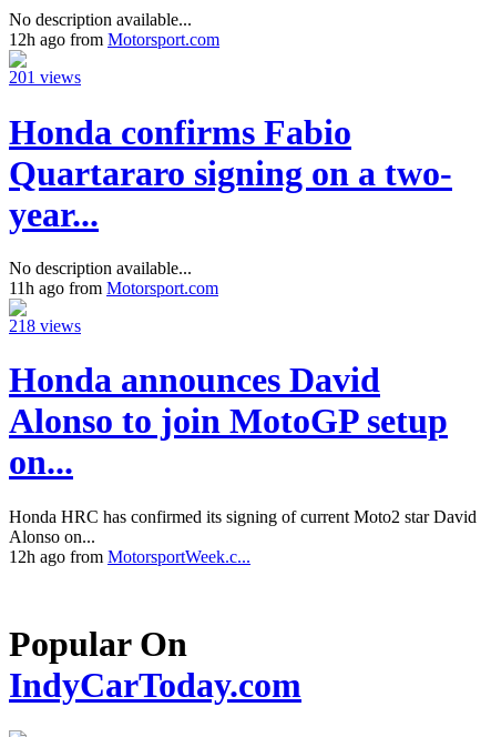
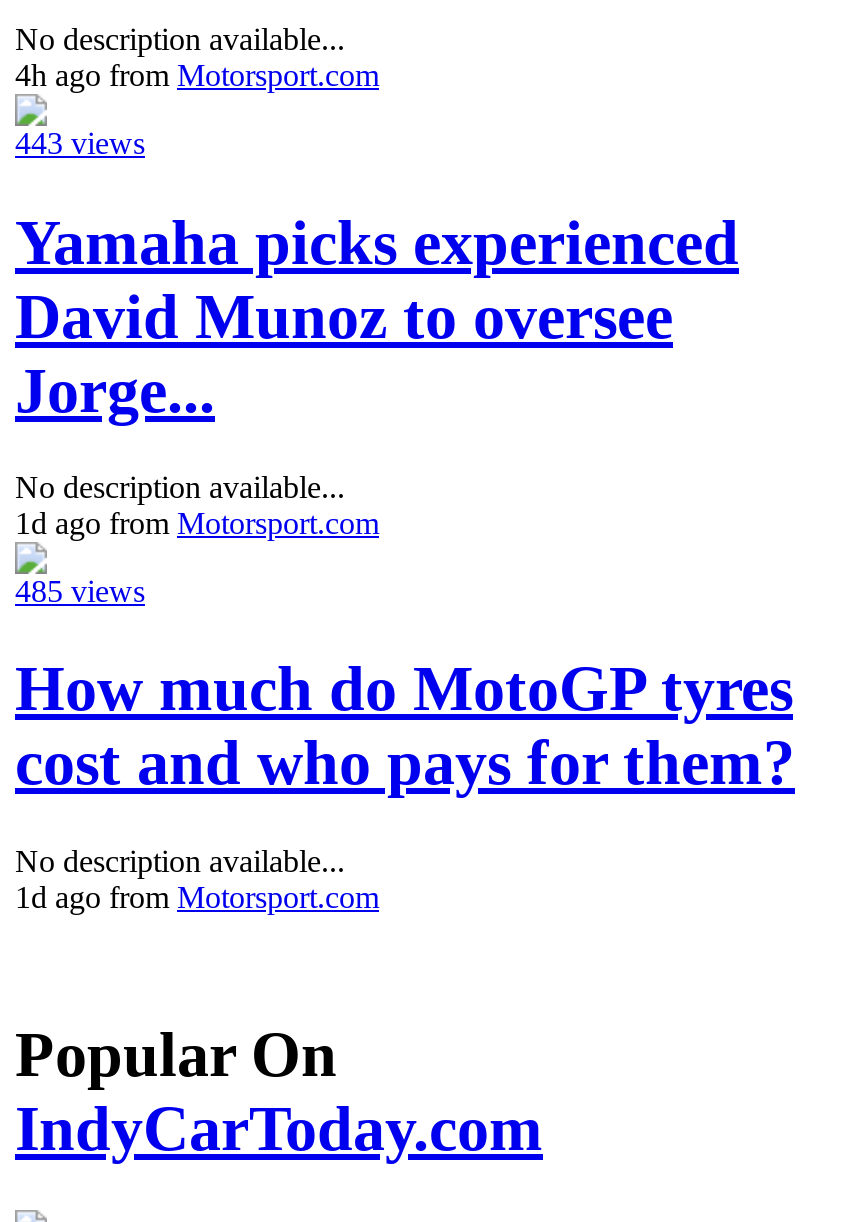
[9,30,219,49] 12h ago from Motorsport.com -> [15,58,379,92] 4h ago from Motorsport.com
[9,68,81,87] 201 views -> [15,126,145,160] 443 views
[9,112,452,234] Honda confirms Fabio | Quartararo signing on a two- | year... -> [15,205,739,425] Yamaha picks experienced | David Munoz to oversee | Jorge...
[9,278,218,297] 11h ago from Motorsport.com -> [15,506,379,540] 1d ago from Motorsport.com
[9,316,81,335] 218 views -> [15,574,145,608] 485 views
[9,360,448,482] Honda announces David | Alonso to join MotoGP setup | on... -> [15,653,795,799] How much do MotoGP tyres | cost and who pays for them?
[9,507,477,566] Honda HRC has confirmed its signing of current Moto2 star David | Alonso on... | 12h ago from MotorsportWeek.c... -> [15,844,379,914] No description available... | 1d ago from Motorsport.com

